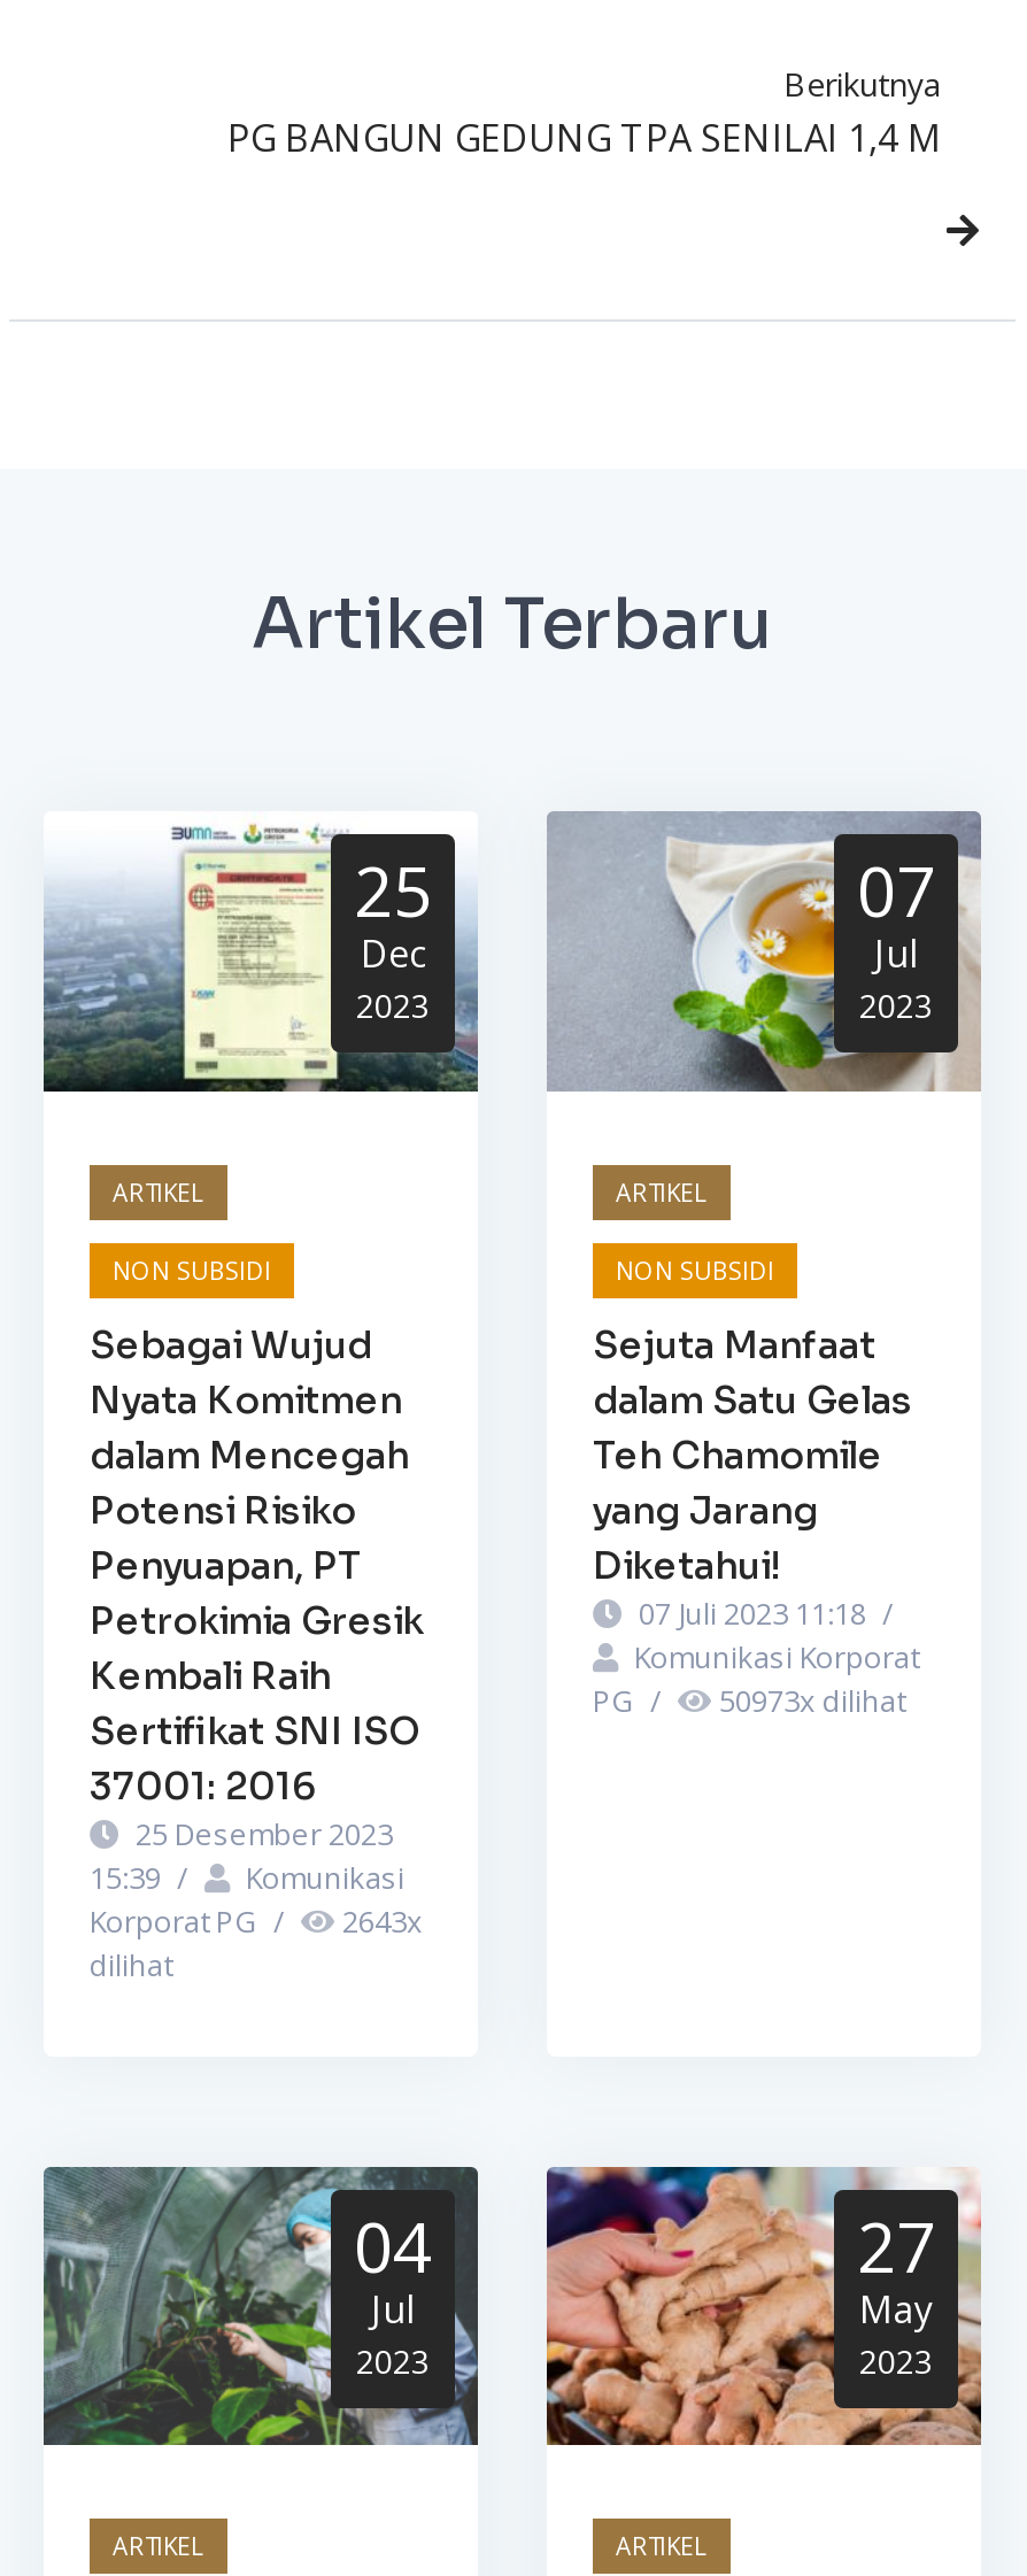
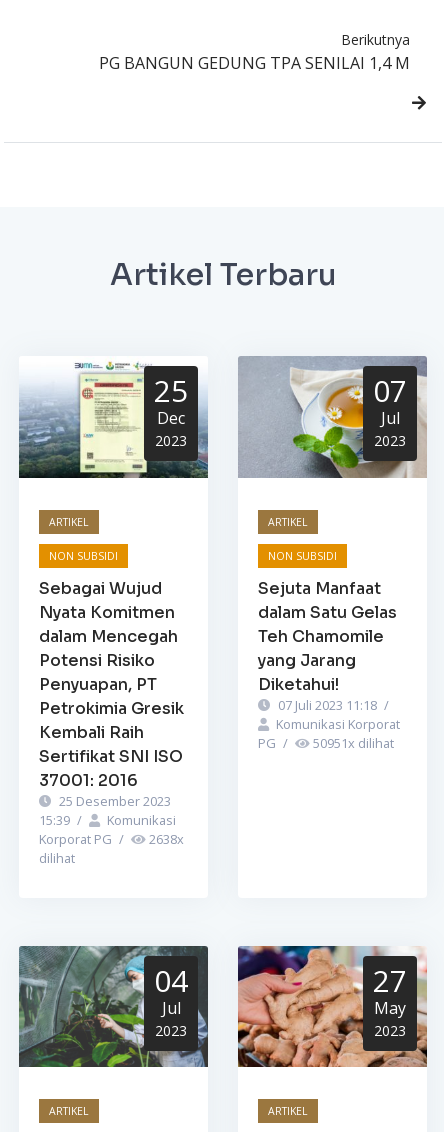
[593,1679,905,1720] PG / 50973x dilihat -> [258,733,394,751] PG / 50951x dilihat
[90,1899,423,1941] Korporat PG / 2643x -> [39,829,184,847] Korporat PG / 2638x

